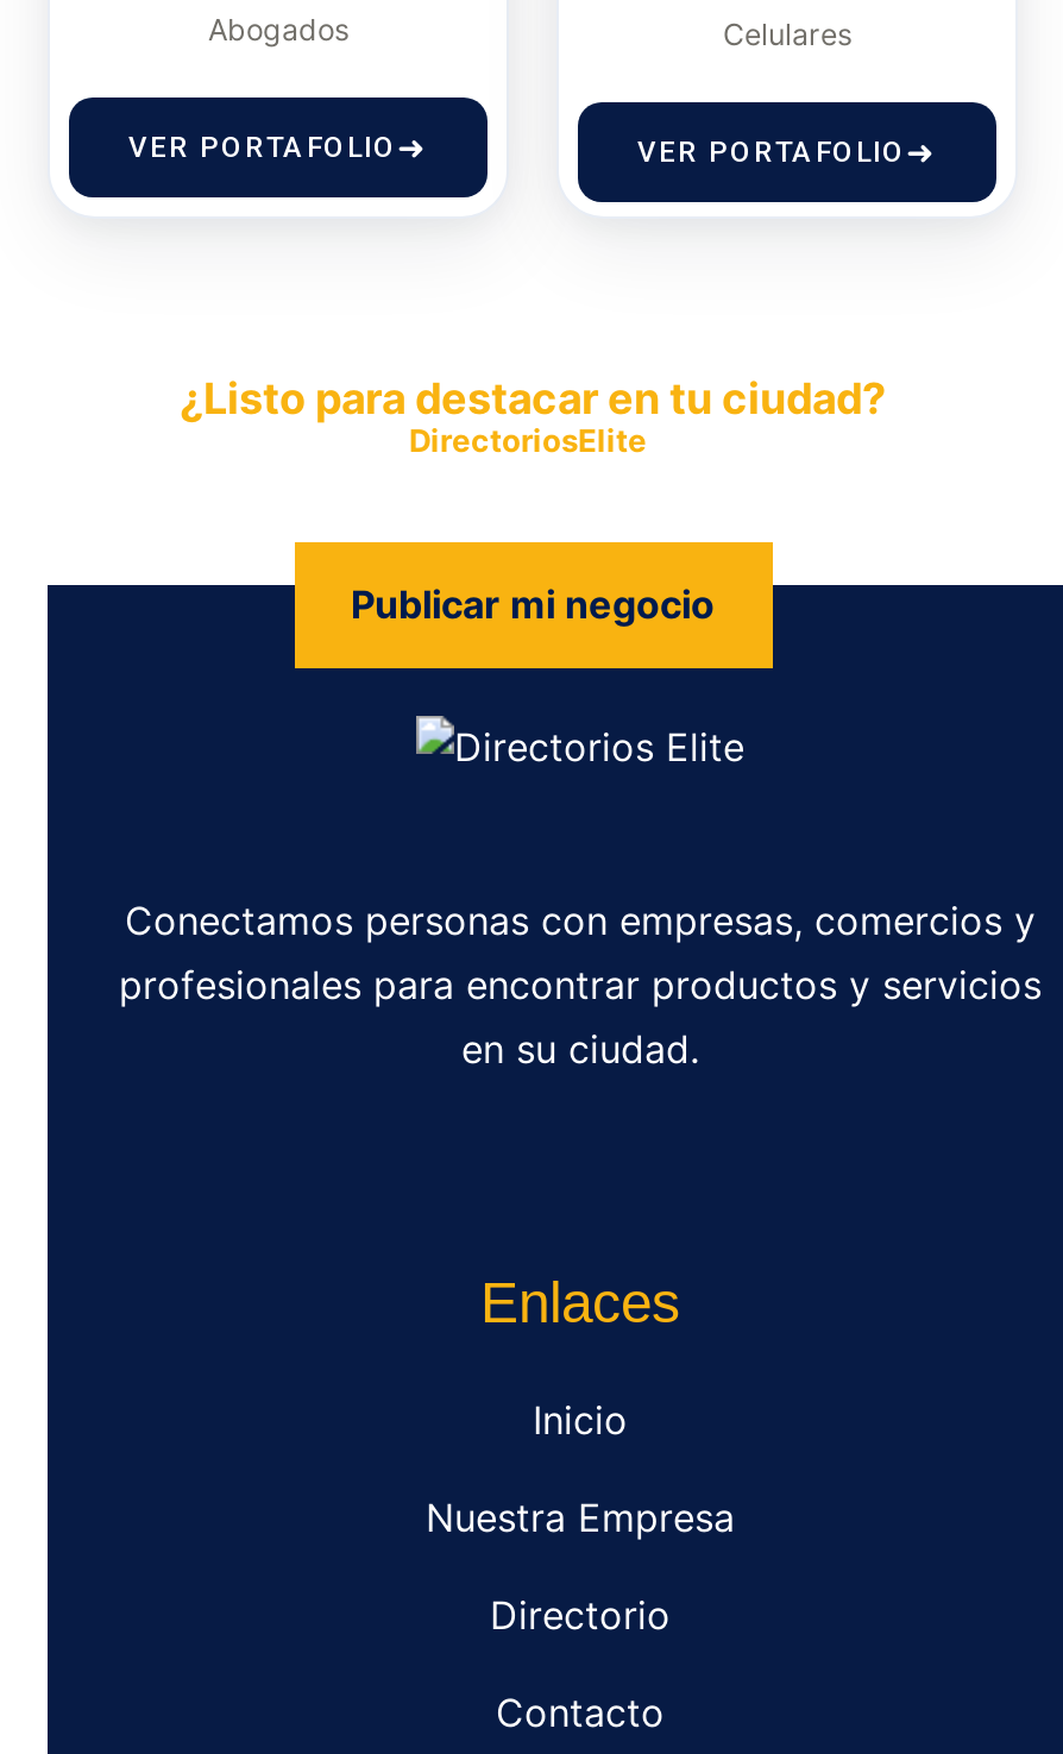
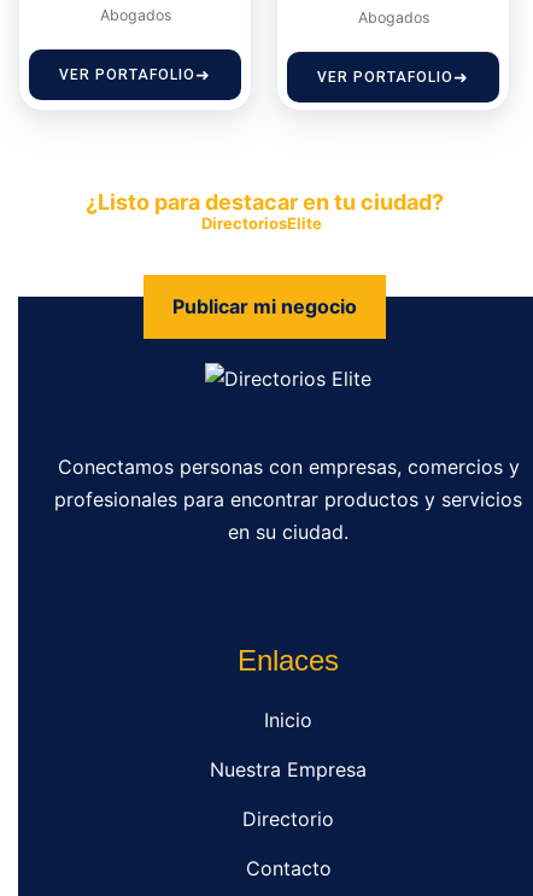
[723,16,851,52] Celulares -> [358,8,429,26] Abogados

